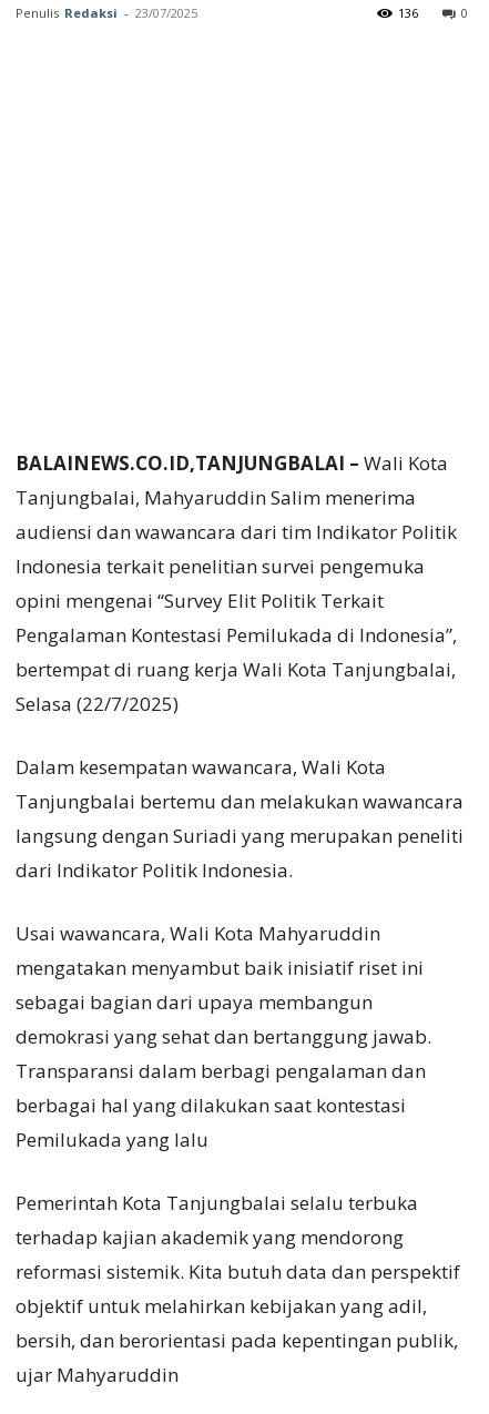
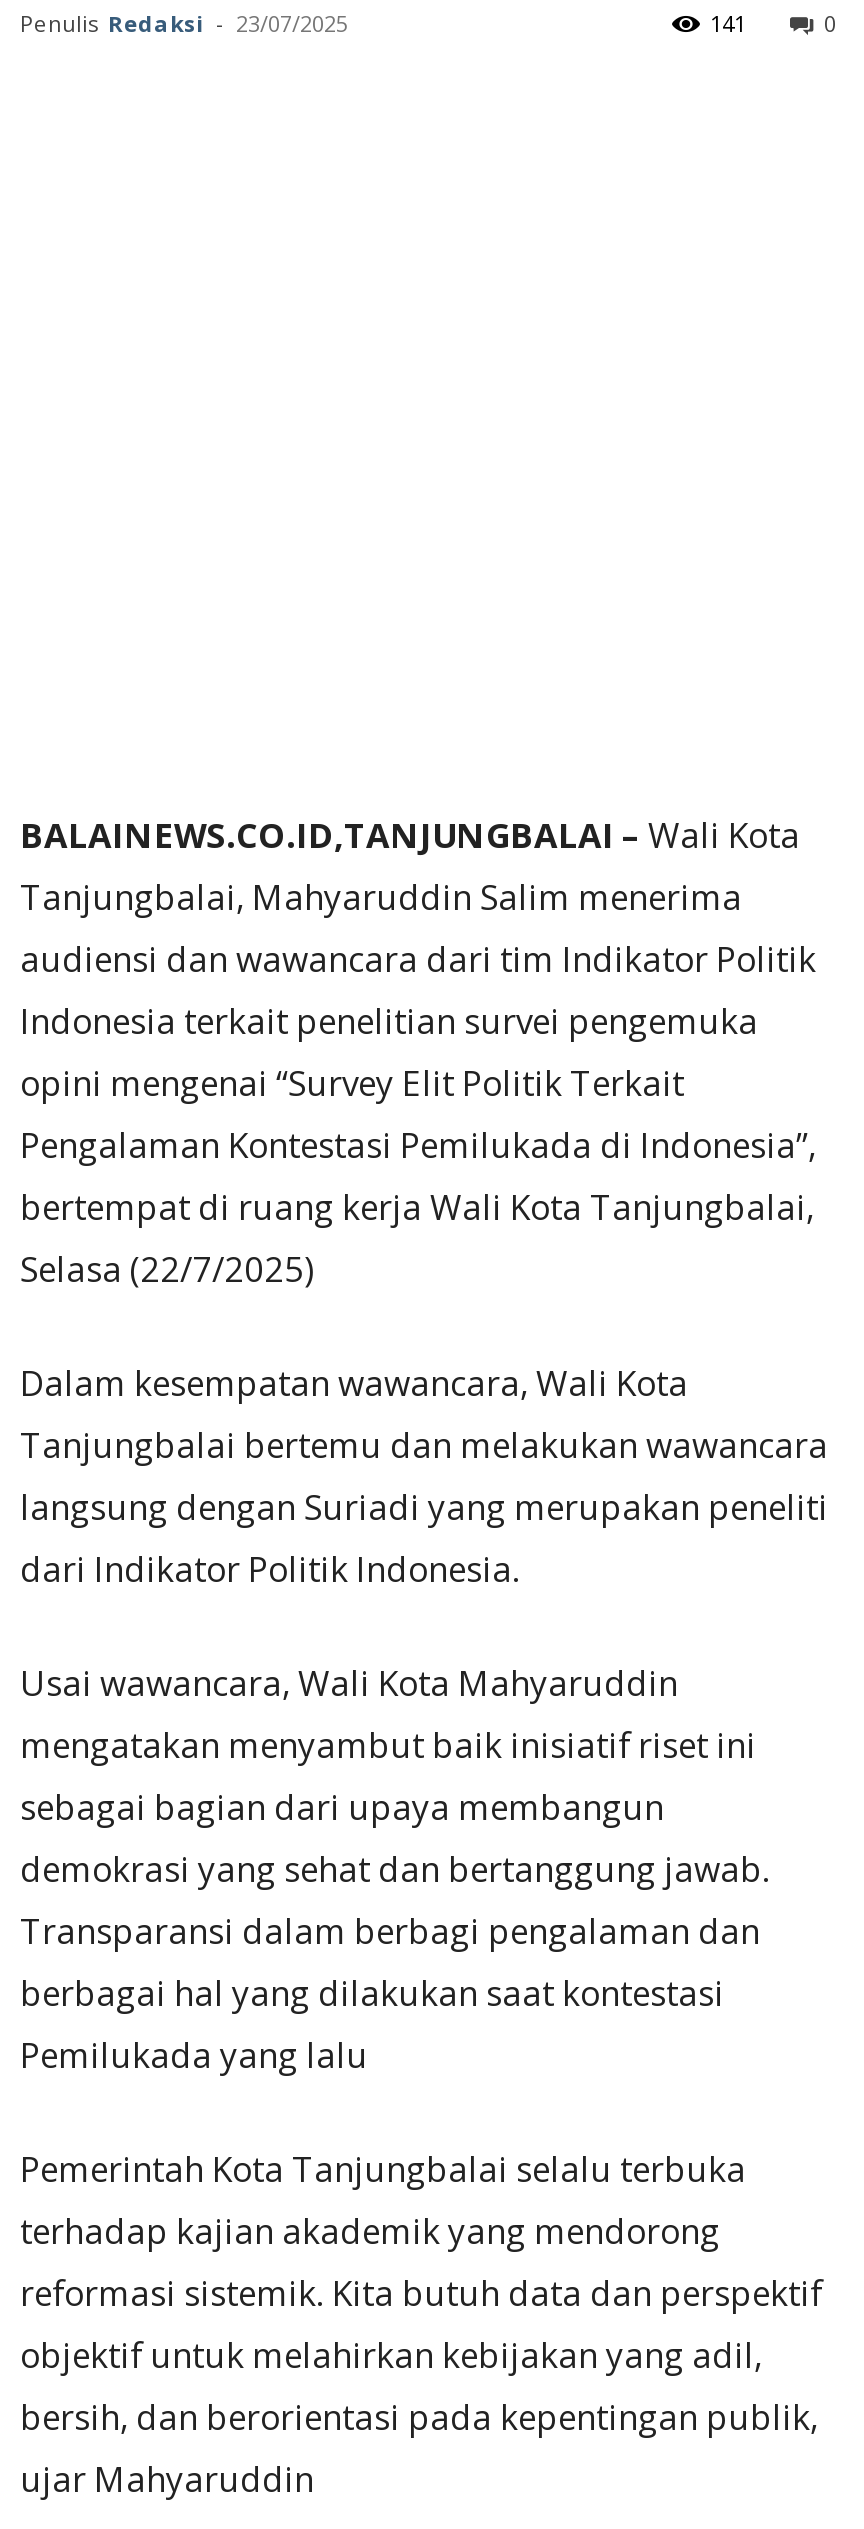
[398,4,418,21] 136 -> [710,8,746,38] 141

